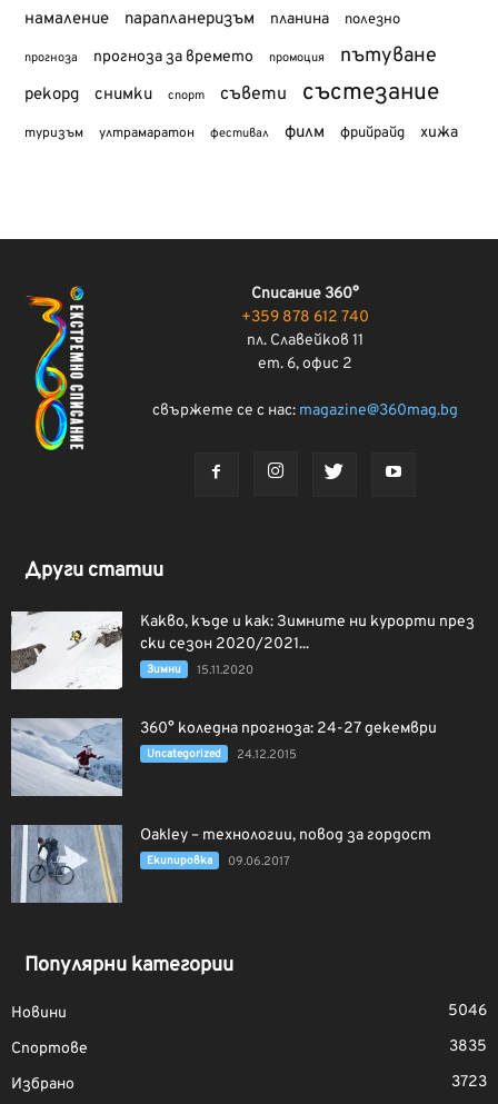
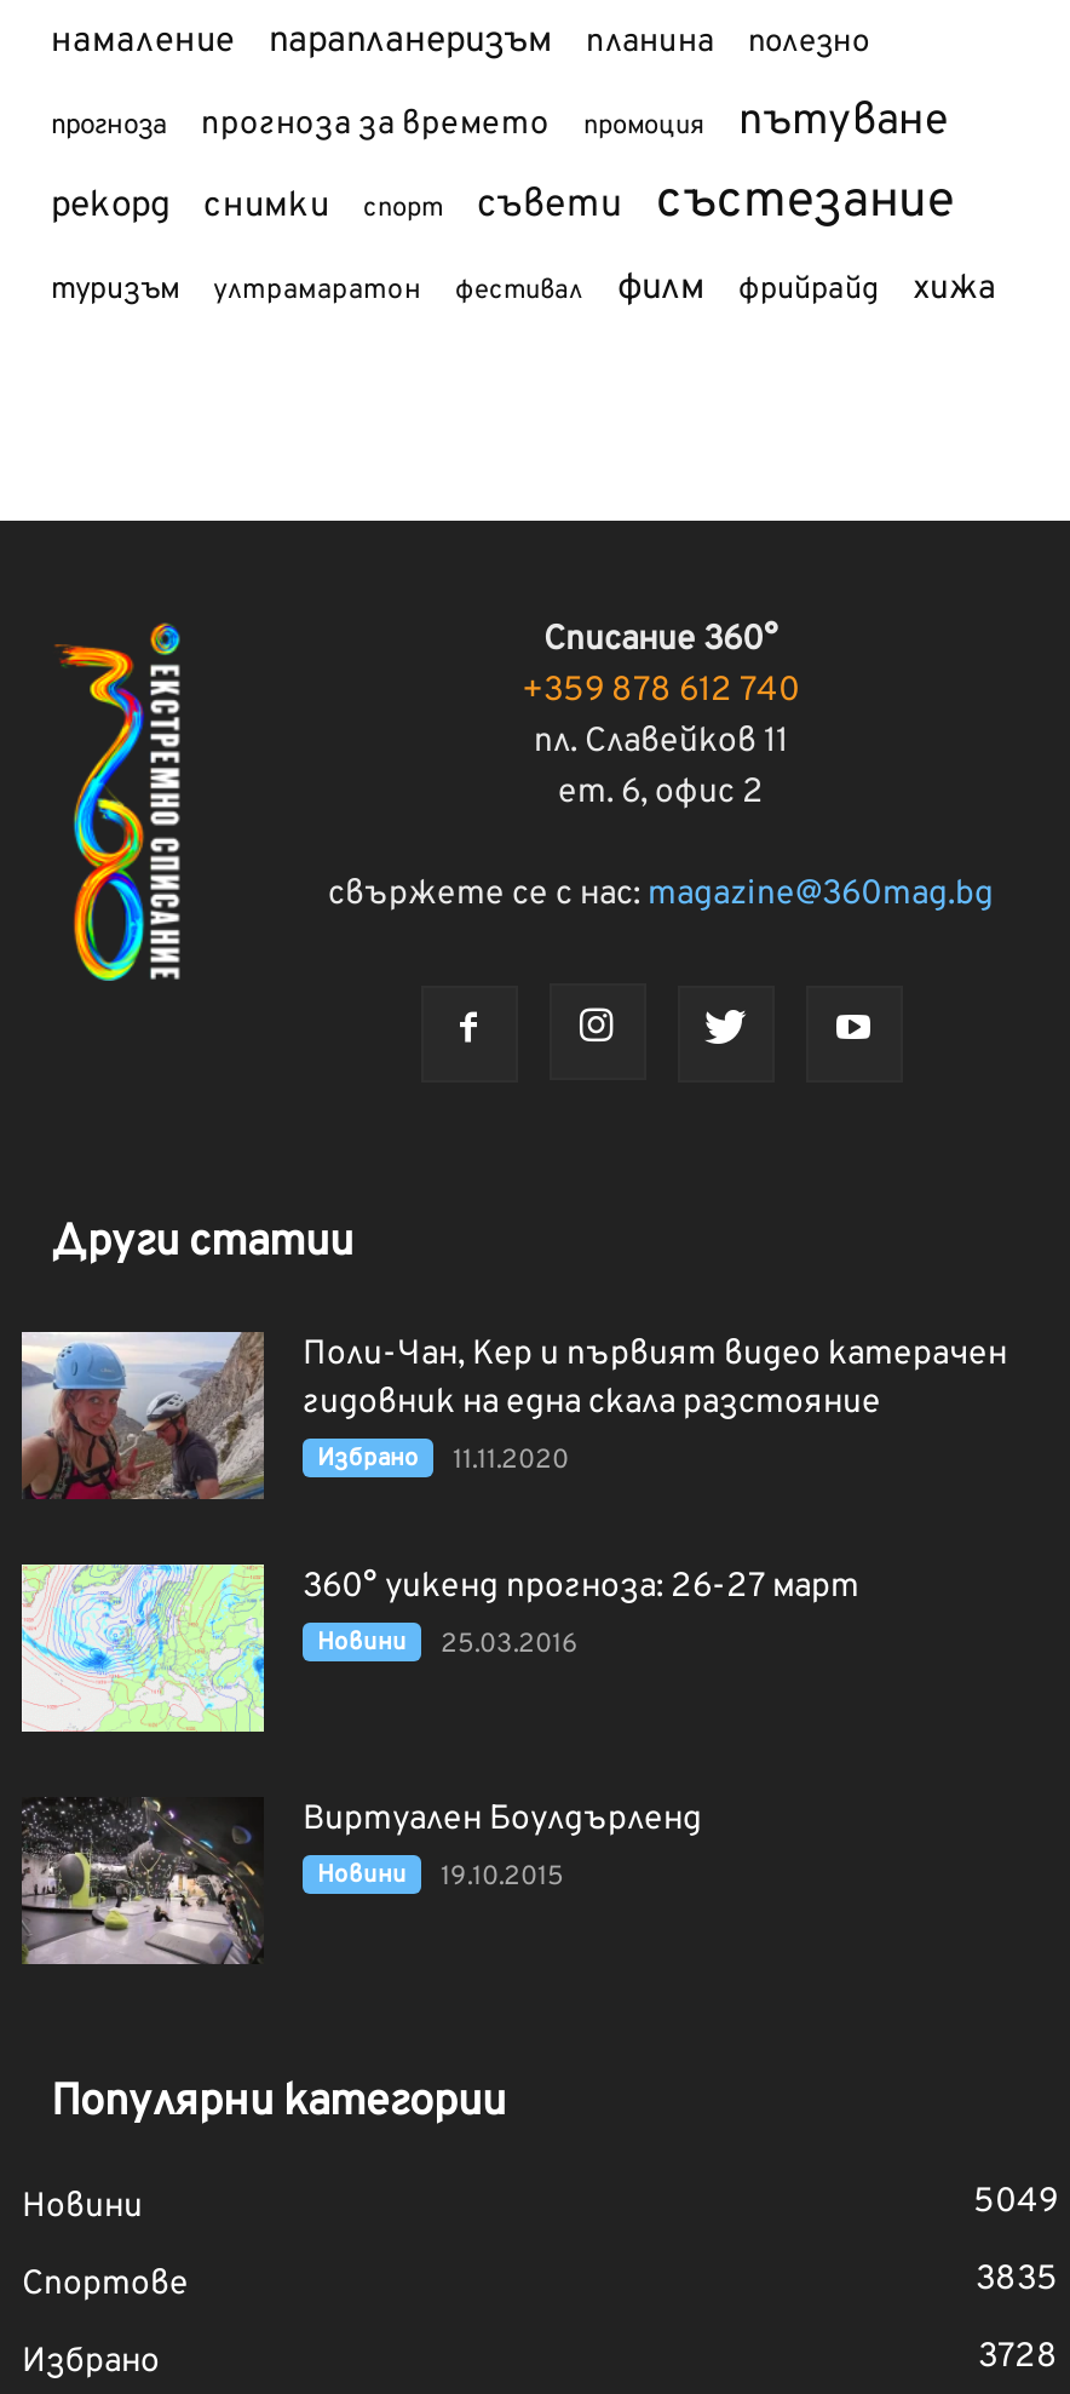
[10,611,475,690] [image] | Какво, къде и как: Зимните ни курорти през | ски сезон 2020/2021... -> [19,1332,1007,1502] [image] | Поли-Чан, Кер и първият видео катерачен | гидовник на една скала разстояние
[147,662,253,678] Зимни | 15.11.2020 -> [317,1443,569,1477] Избрано | 11.11.2020
[10,718,437,796] [image] | 360° коледна прогноза: 24-27 декември -> [22,1565,859,1732] [image] | 360° уикенд прогноза: 26-27 март
[147,747,297,762] Uncategorized | 24.12.2015 -> [317,1627,579,1661] Новини | 25.03.2016
[10,824,431,904] [image] | Oakley – технологии, повод за гордост -> [22,1797,702,1967] [image] | Виртуален Боулдърленд
[147,854,290,869] Екипировка | 09.06.2017 -> [317,1859,564,1893] Новини | 19.10.2015
[448,1001,487,1020] 5046 -> [973,2182,1058,2223] 5049
[451,1073,487,1092] 3723 -> [978,2337,1058,2378] 3728

